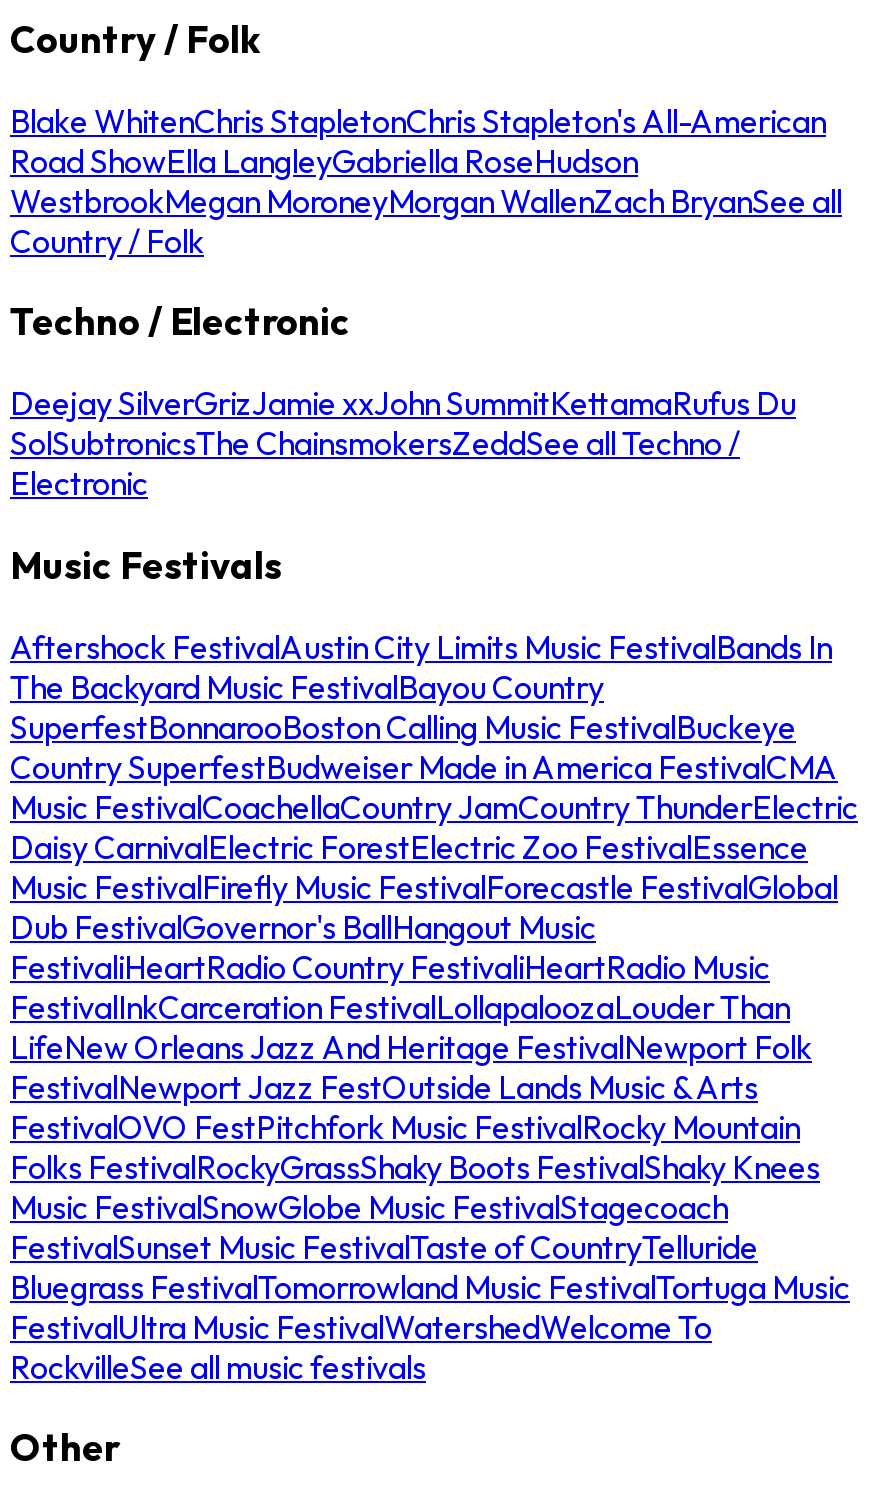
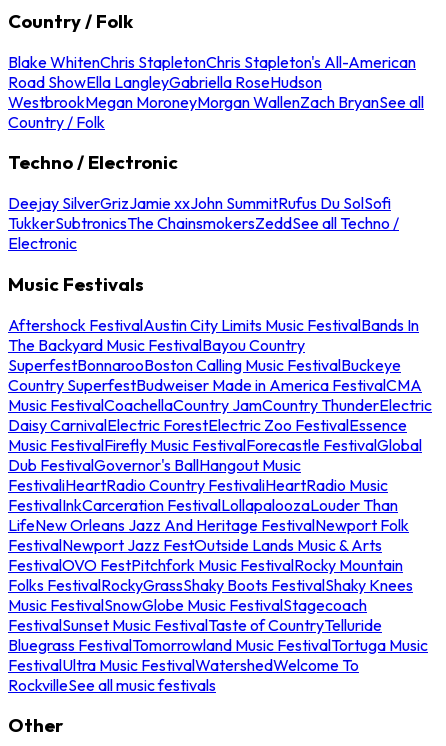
[10,383,796,463] Deejay SilverGrizJamie xxJohn SummitKettamaRufus Du | SolSubtronicsThe ChainsmokersZeddSee all Techno / -> [8,193,399,233] Deejay SilverGrizJamie xxJohn SummitRufus Du SolSofi | TukkerSubtronicsThe ChainsmokersZeddSee all Techno /

